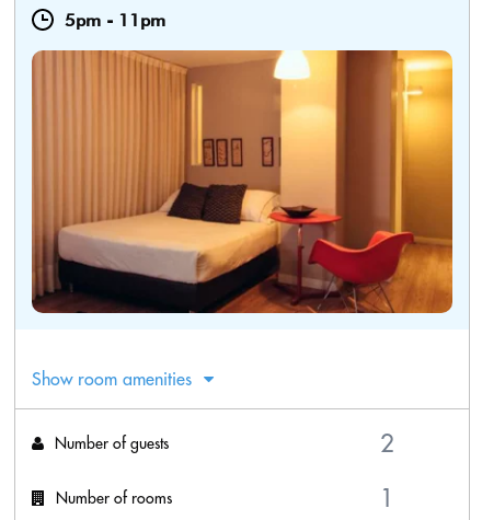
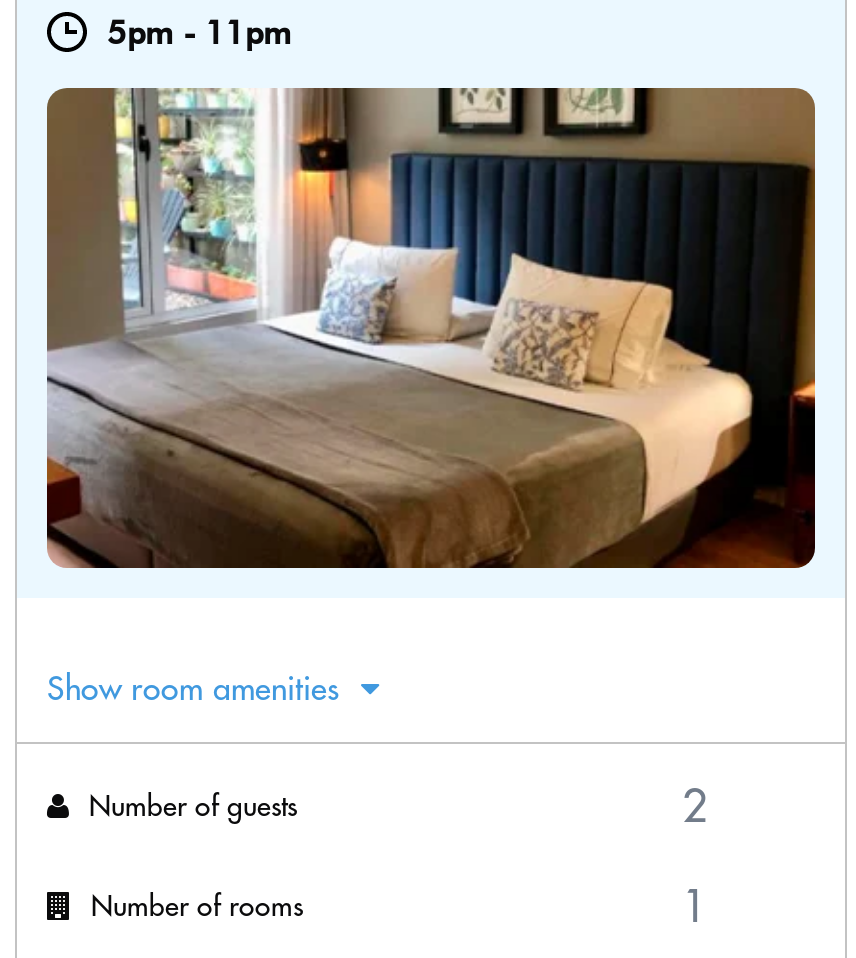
[31,49,454,314] [image] -> [45,86,817,570] [image]

